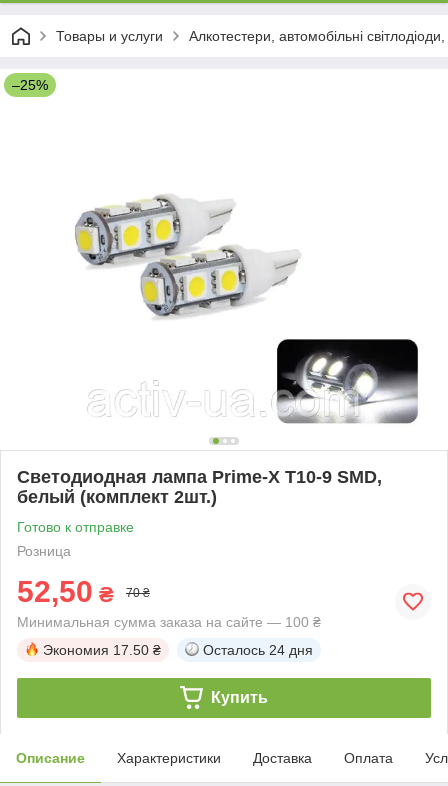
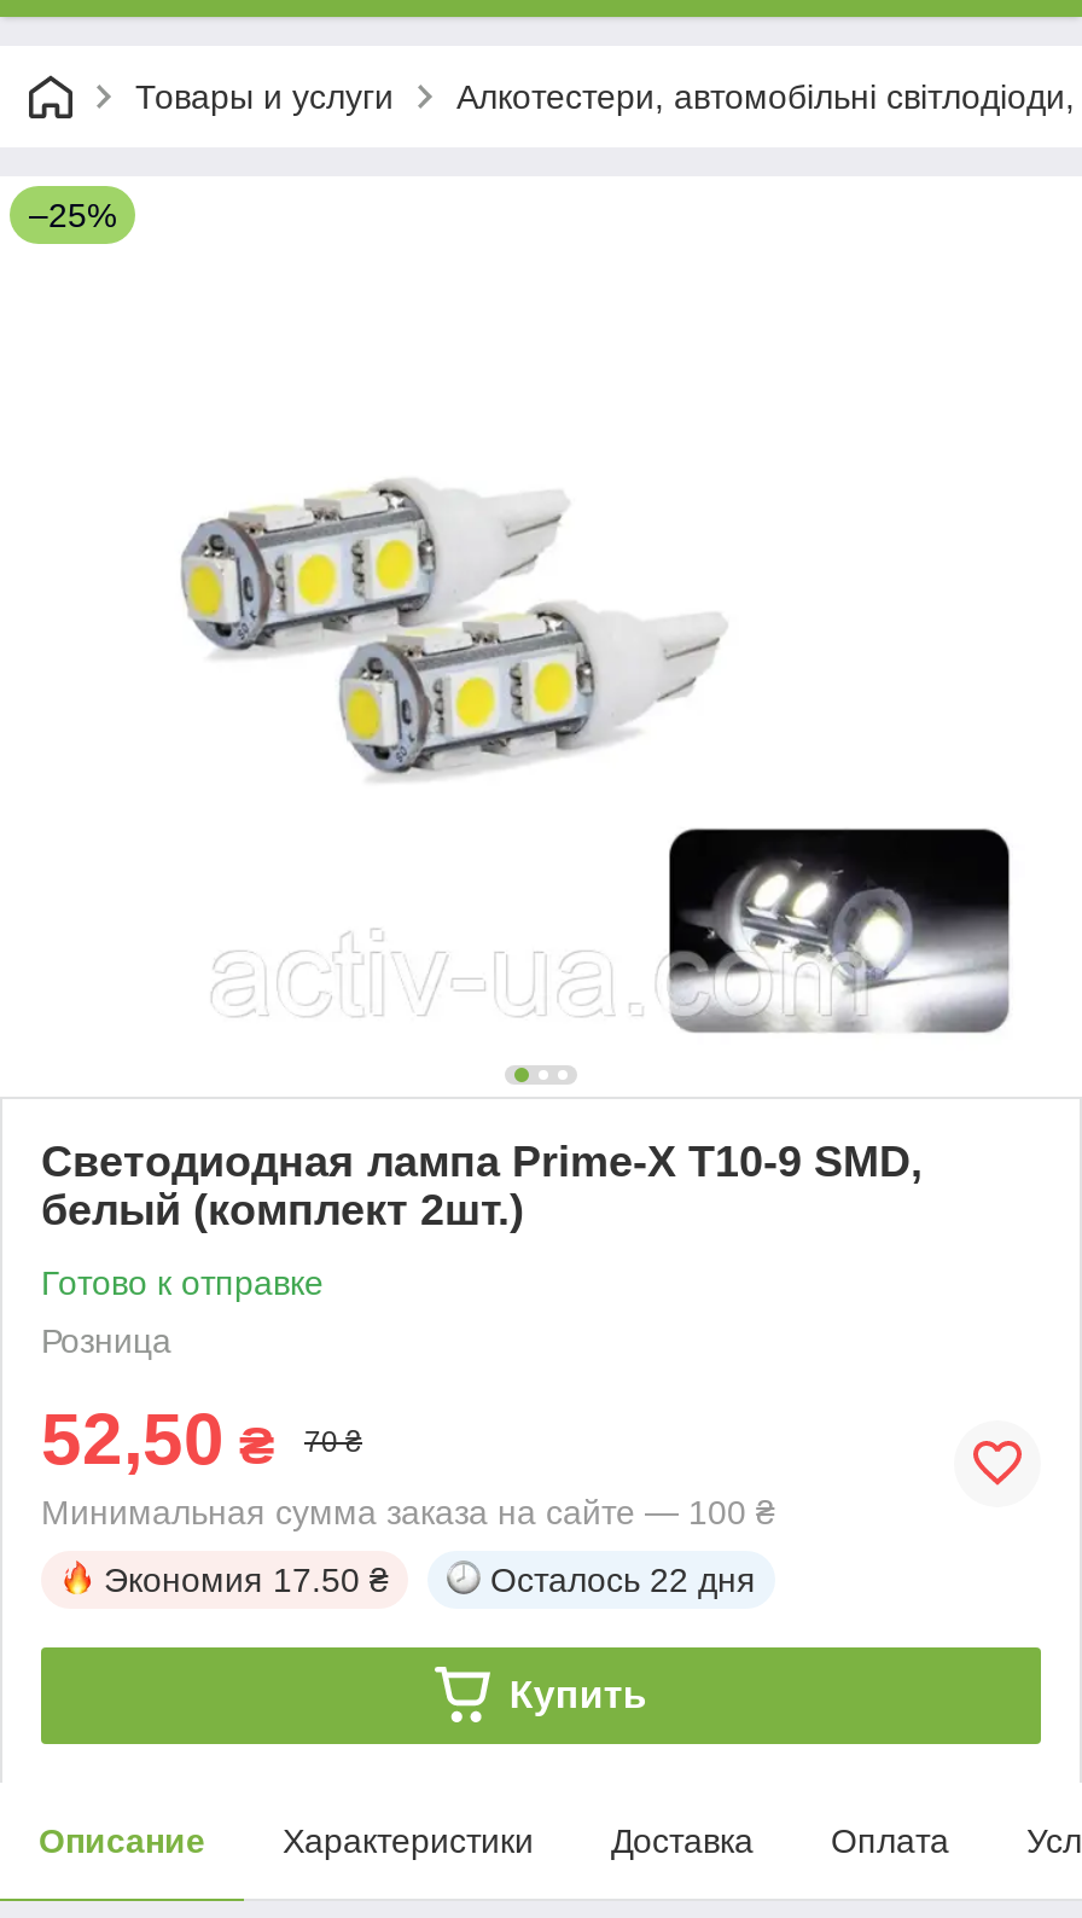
[203,642,313,658] Осталось 24 дня -> [490,1560,756,1599] Осталось 22 дня

